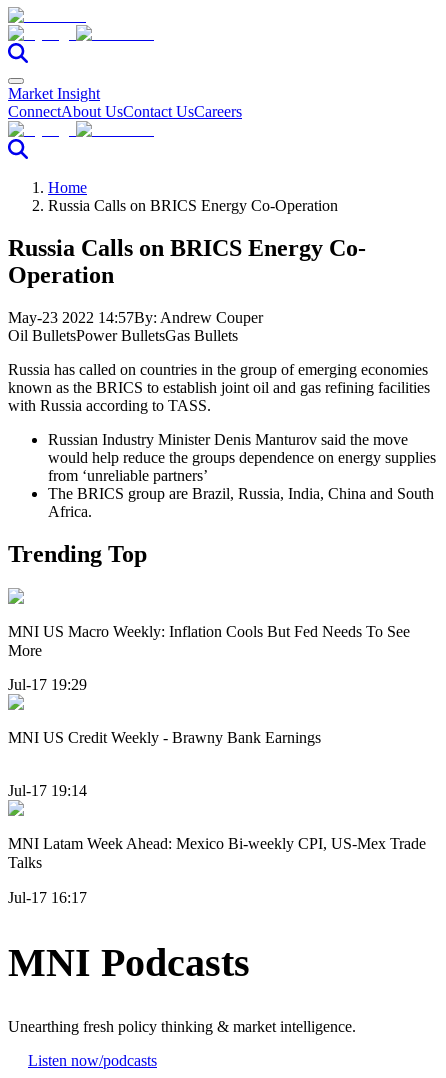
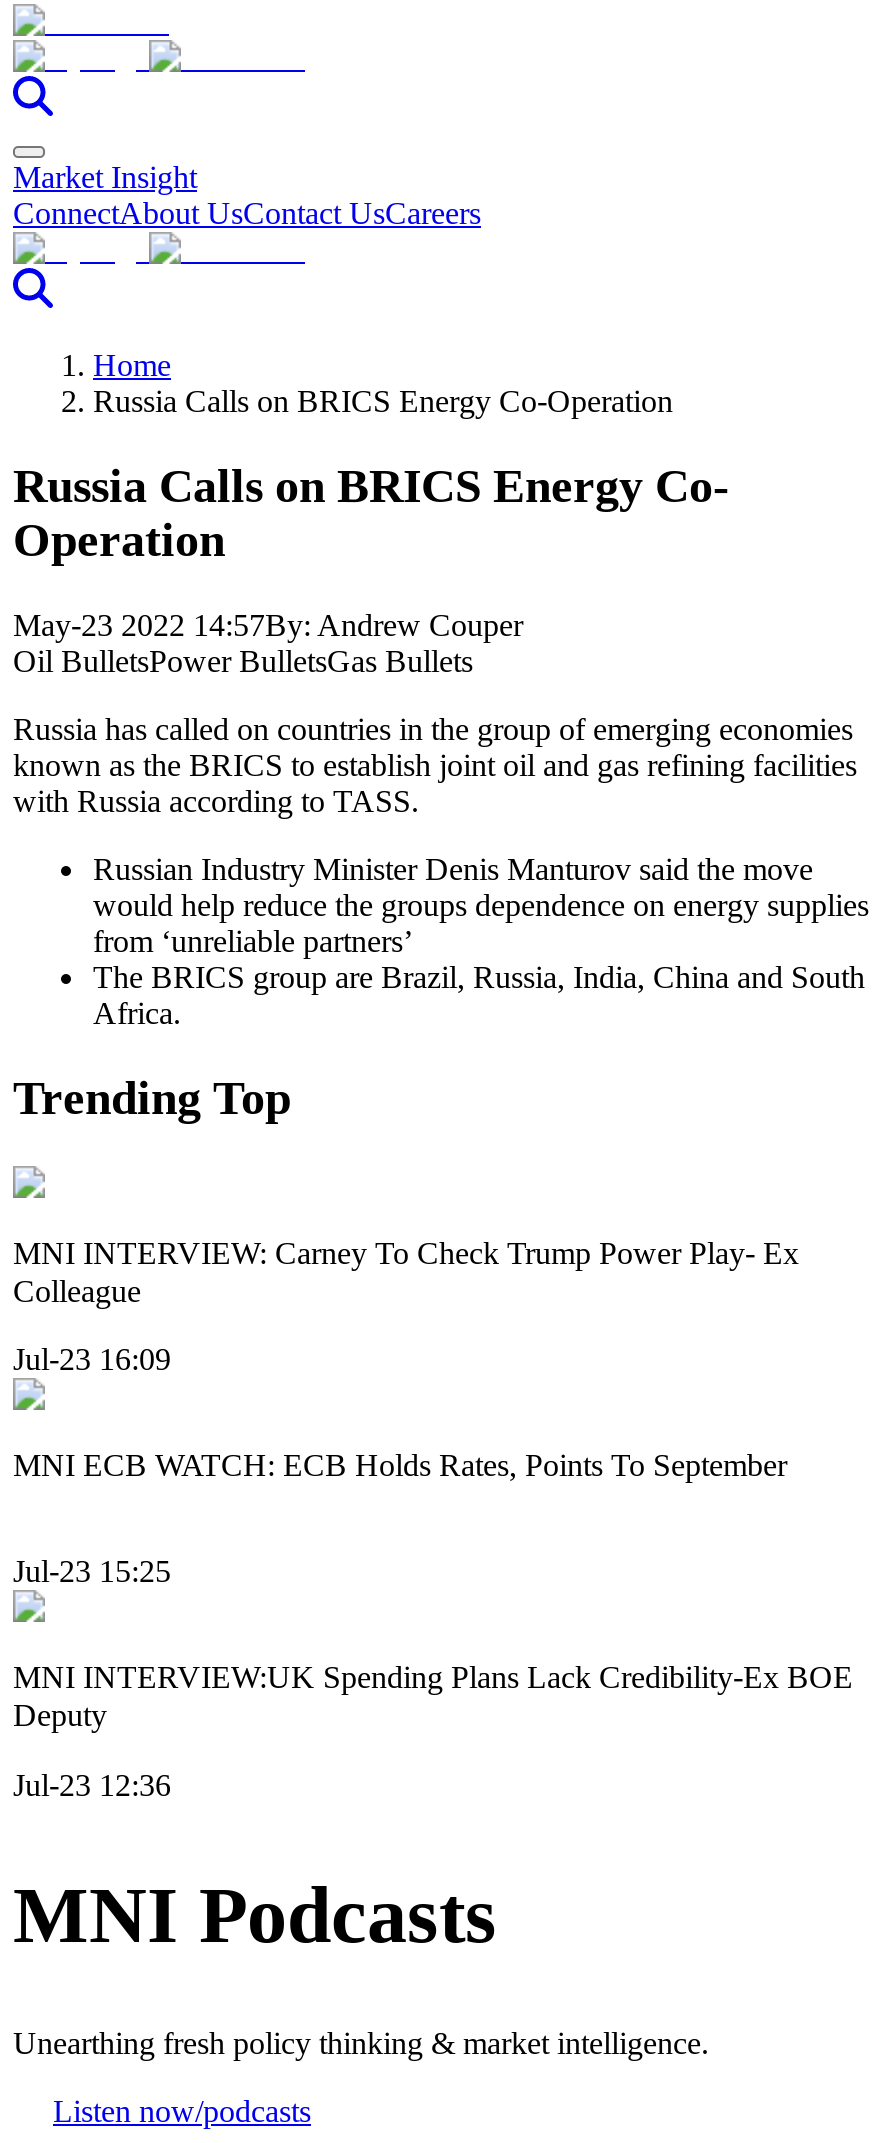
[8,623,410,659] MNI US Macro Weekly: Inflation Cools But Fed Needs To See | More -> [13,1235,799,1307] MNI INTERVIEW: Carney To Check Trump Power Play- Ex | Colleague
[8,676,87,693] Jul-17 19:29 -> [13,1342,171,1376] Jul-23 16:09
[8,729,321,746] MNI US Credit Weekly - Brawny Bank Earnings -> [13,1448,787,1482] MNI ECB WATCH: ECB Holds Rates, Points To September
[8,782,87,799] Jul-17 19:14 -> [13,1555,171,1589] Jul-23 15:25
[8,835,426,871] MNI Latam Week Ahead: Mexico Bi-weekly CPI, US-Mex Trade | Talks -> [13,1661,853,1733] MNI INTERVIEW:UK Spending Plans Lack Credibility-Ex BOE | Deputy
[8,889,87,906] Jul-17 16:17 -> [13,1768,171,1802] Jul-23 12:36

